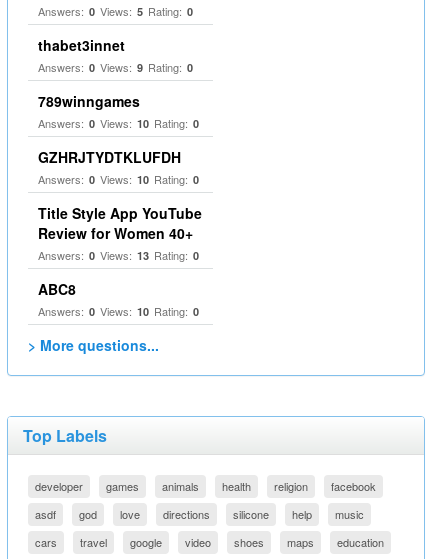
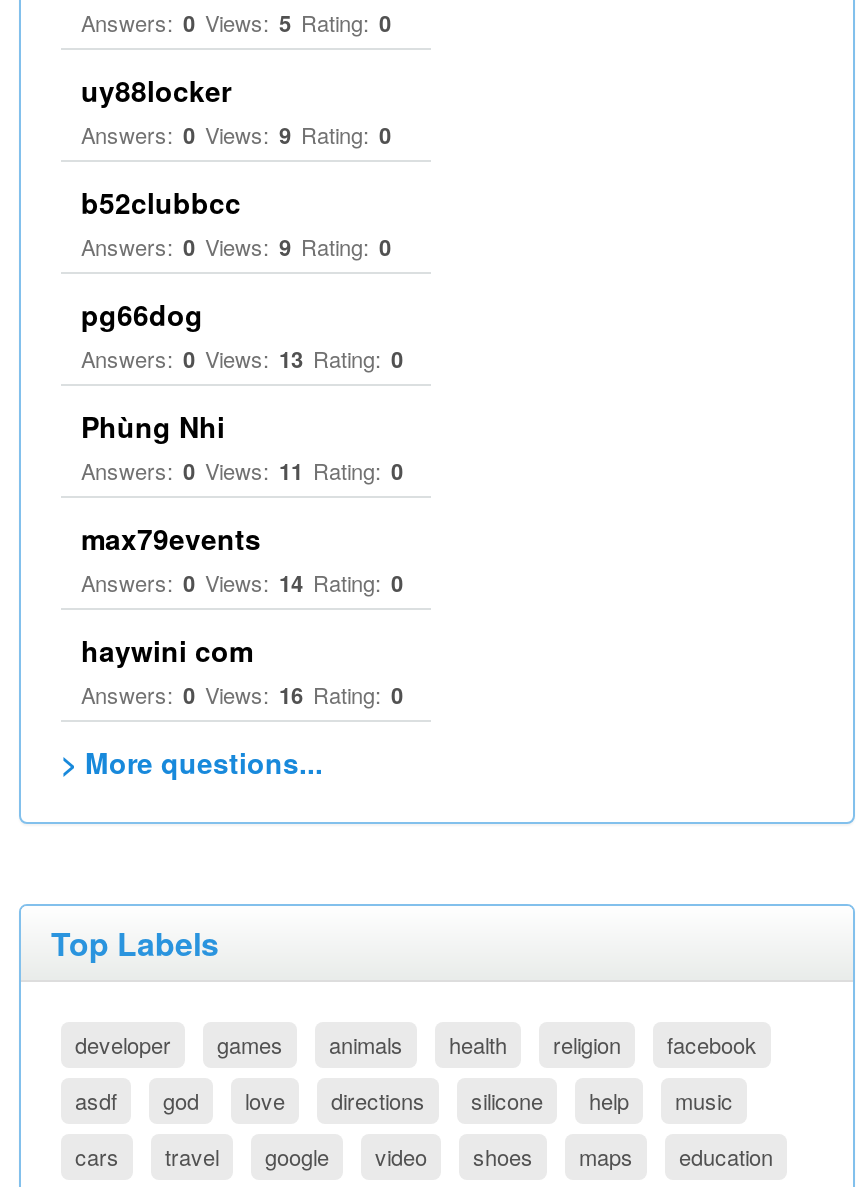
[38,35,125,55] thabet3innet -> [81,70,231,110] uy88locker
[38,91,202,243] 789winngames | Answers: 0 Views: 10 Rating: 0 | GZHRJTYDTKLUFDH | Answers: 0 Views: 10 Rating: 0 | Title Style App YouTube | Review for Women 40+ -> [81,182,391,334] b52clubbcc | Answers: 0 Views: 9 Rating: 0 | pg66dog
moved [38,247,199,263] -> [81,342,403,374]: Answers: 0 Views: 13 Rating: 0
[38,279,199,319] ABC8 | Answers: 0 Views: 10 Rating: 0 -> [81,406,403,710] Phùng Nhi | Answers: 0 Views: 11 Rating: 0 | max79events | Answers: 0 Views: 14 Rating: 0 | haywini com | Answers: 0 Views: 16 Rating: 0

